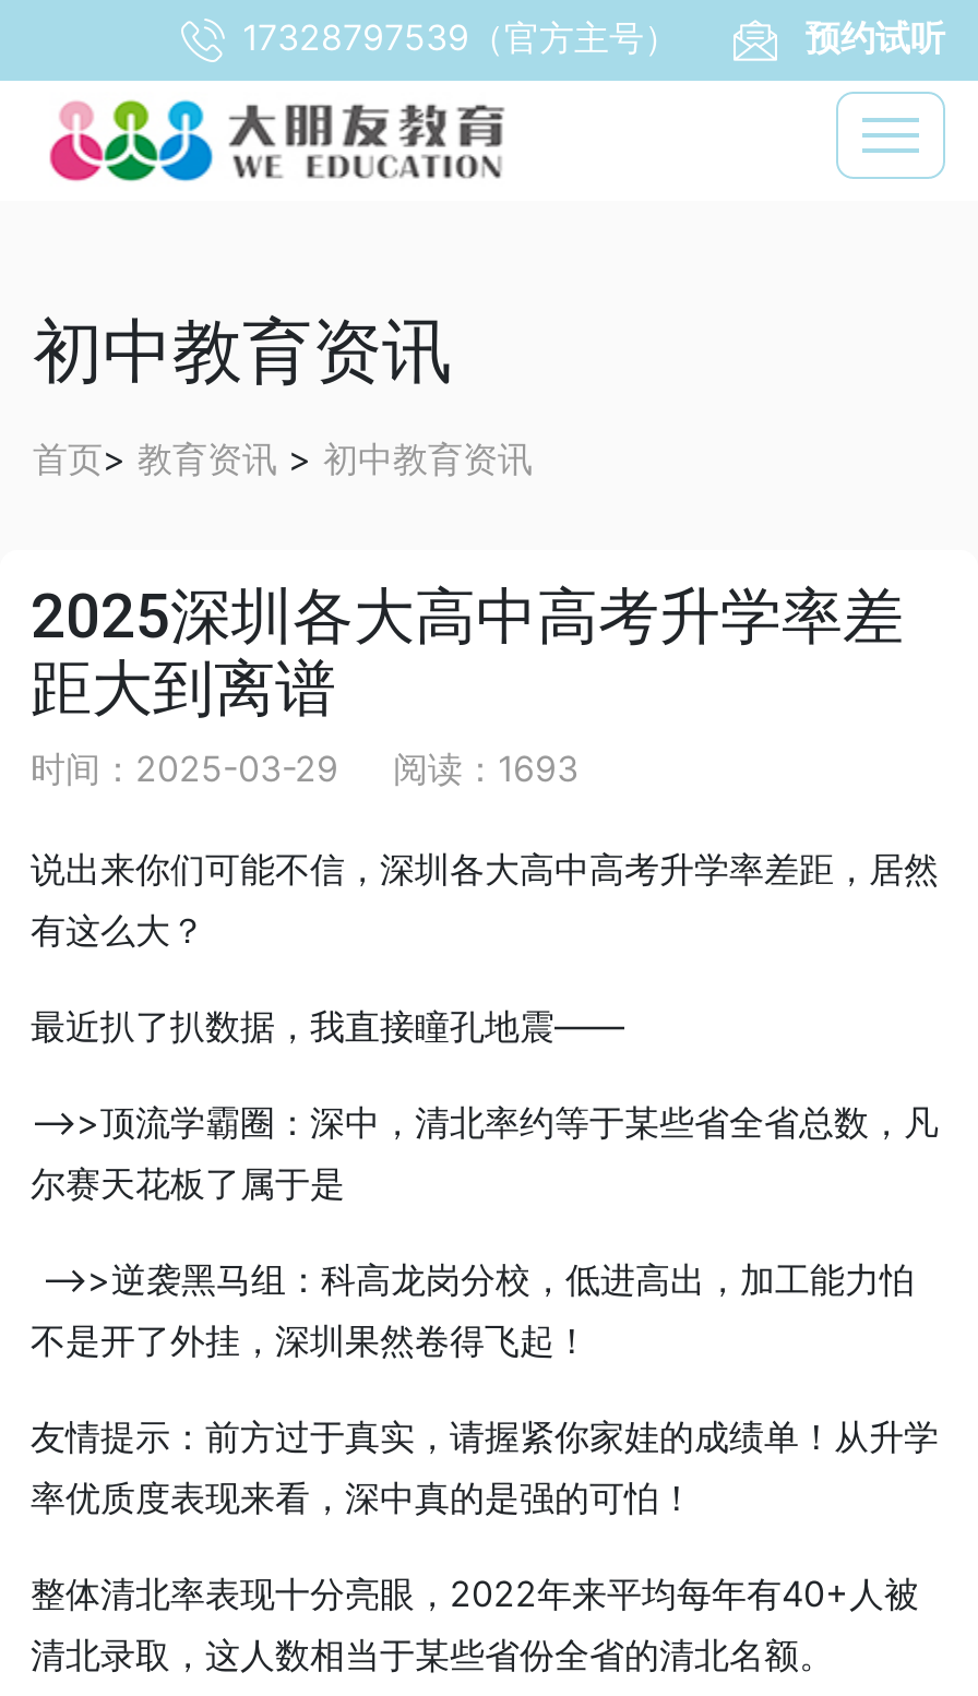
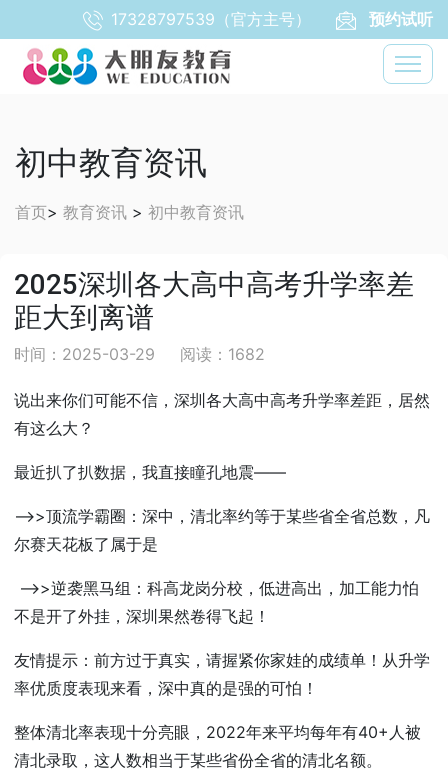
[31,747,579,790] 时间：2025-03-29 阅读：1693 -> [14,344,265,364] 时间：2025-03-29 阅读：1682

